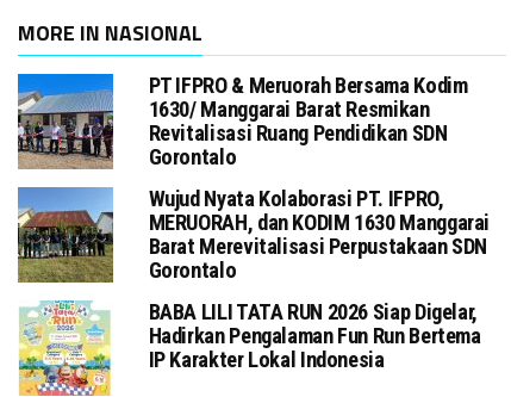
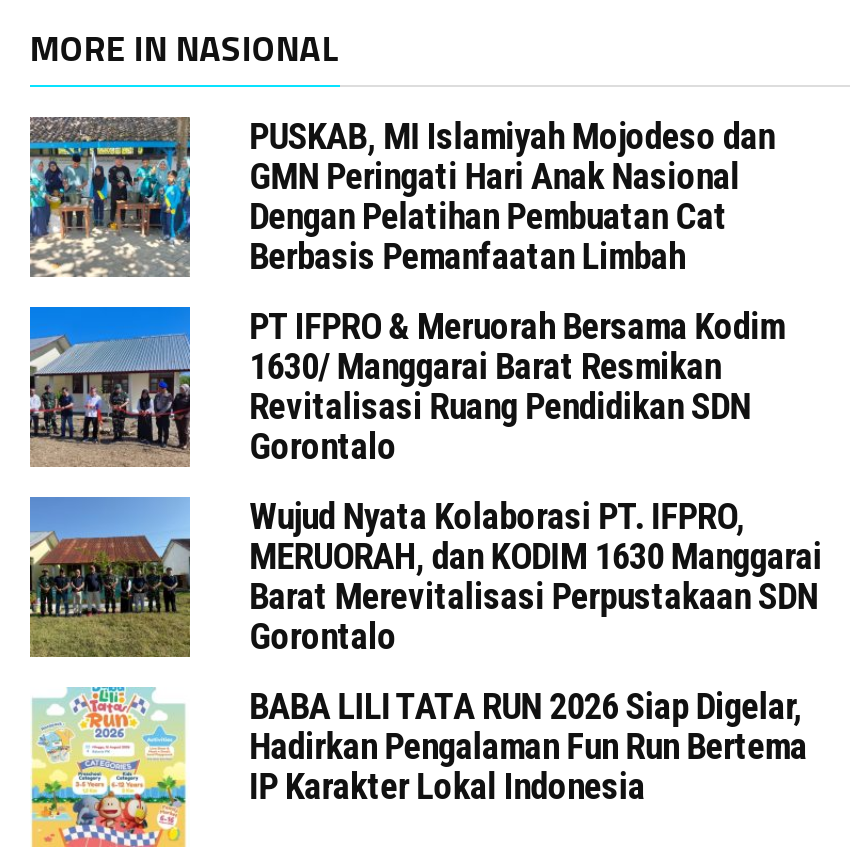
none -> [28,115,775,277] [image] | PUSKAB, MI Islamiyah Mojodeso dan | GMN Peringati Hari Anak Nasional | Dengan Pelatihan Pembuatan Cat | Berbasis Pemanfaatan Limbah

